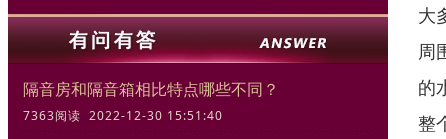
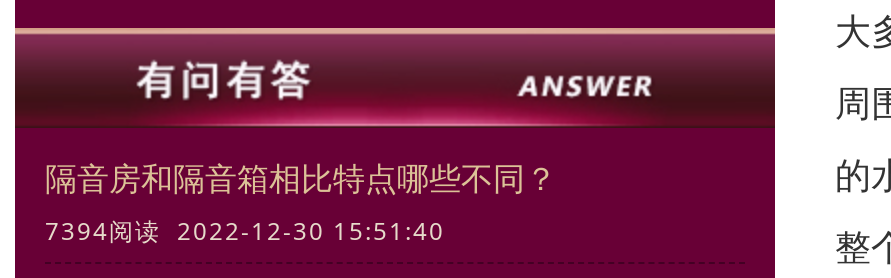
[23,107,223,124] 7363阅读 2022-12-30 15:51:40 -> [45,214,445,248] 7394阅读 2022-12-30 15:51:40

